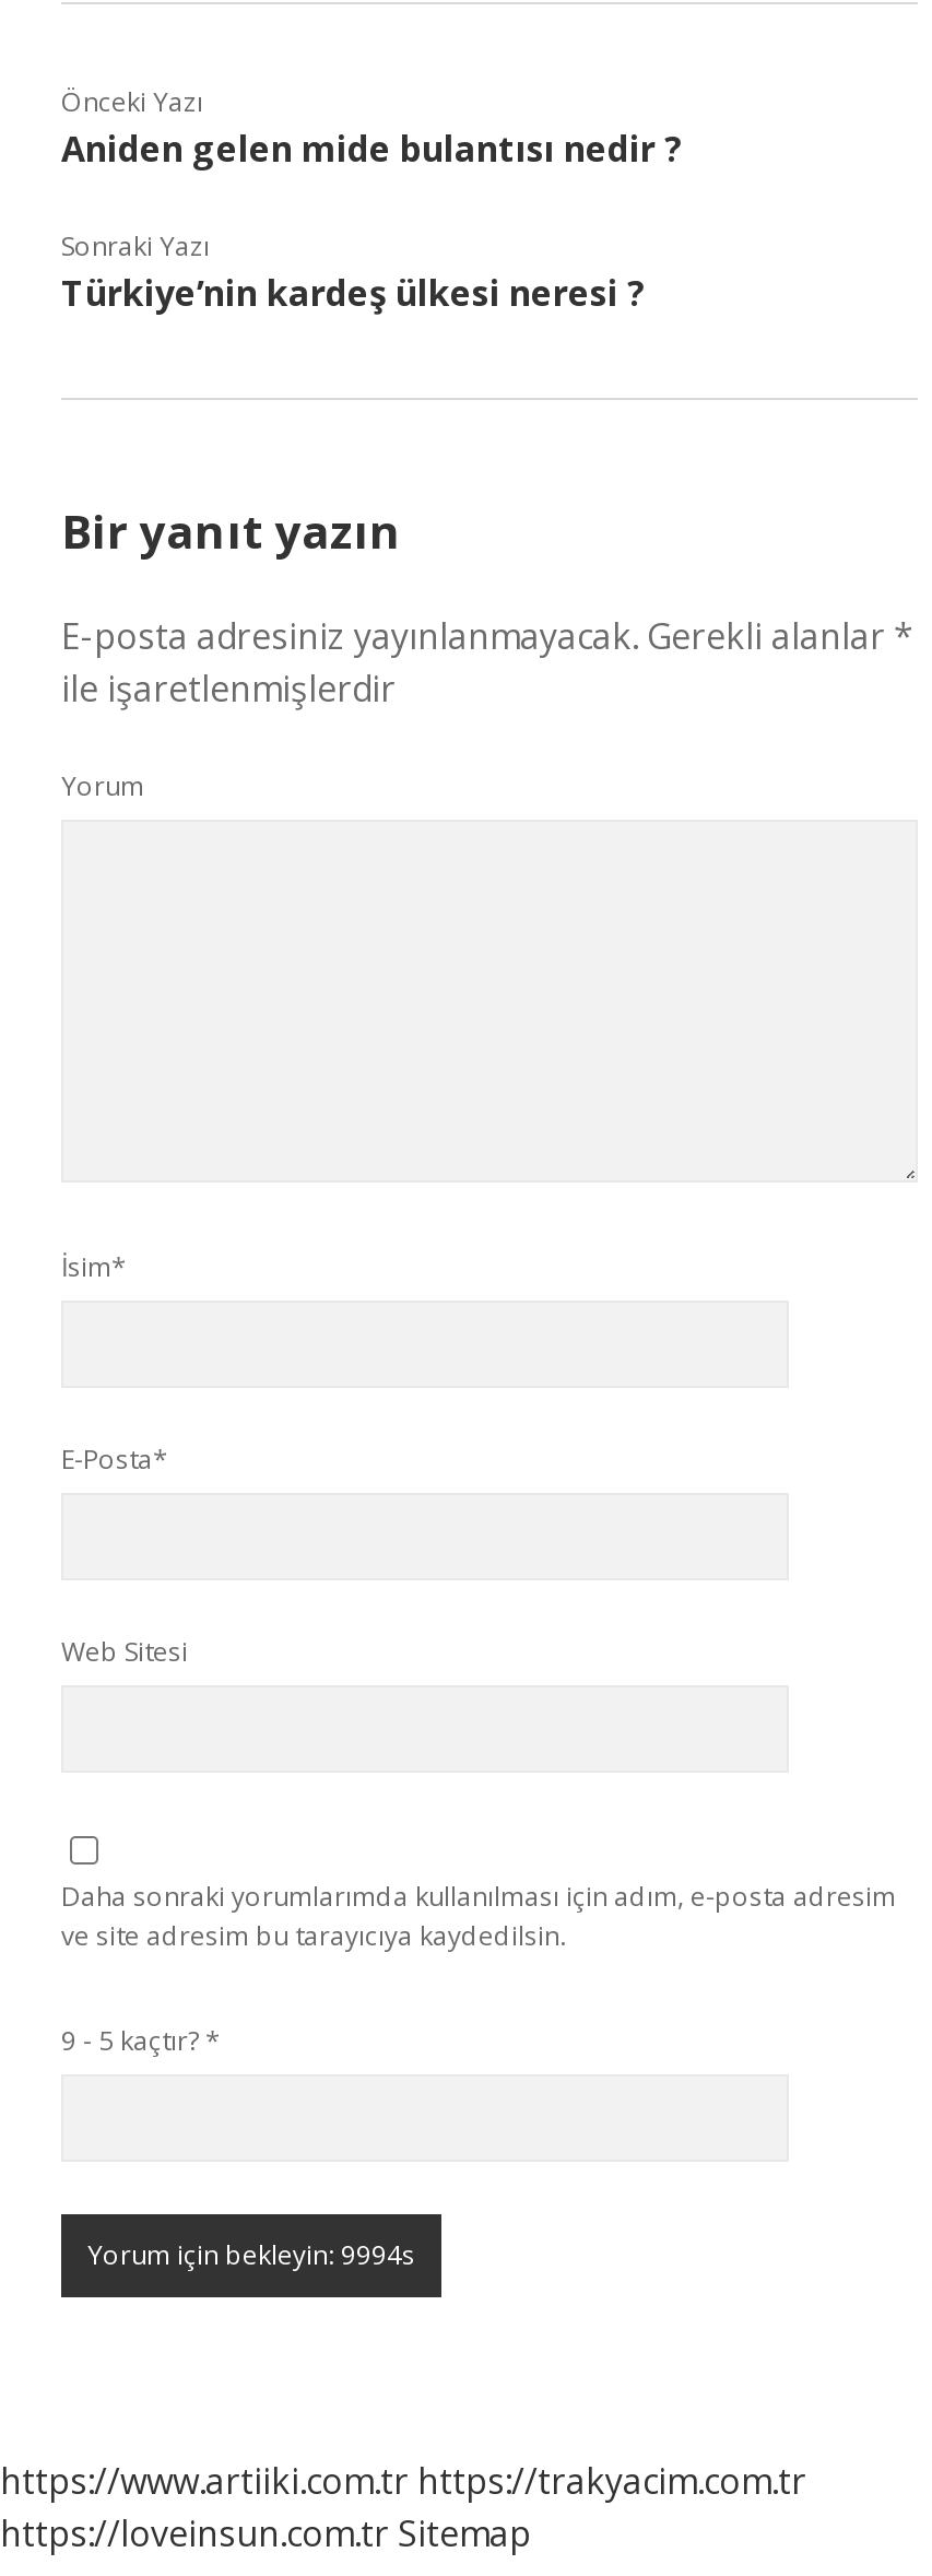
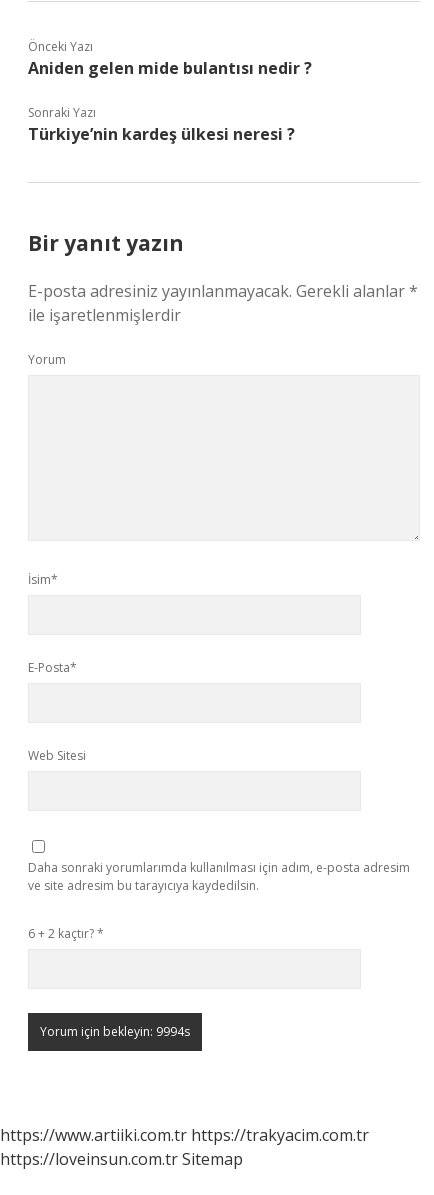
[61,2022,221,2059] 9 - 5 kaçtır? * -> [28,925,104,942] 6 + 2 kaçtır? *

